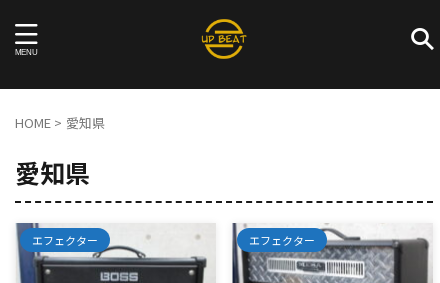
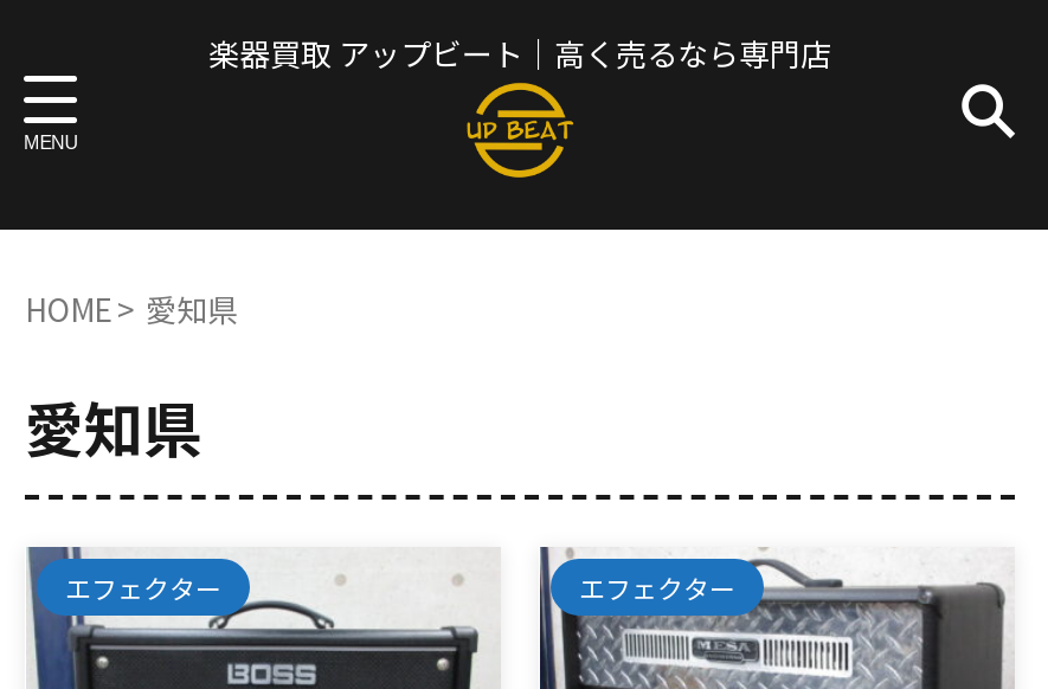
none -> [208,31,831,76] 楽器買取 アップビート｜高く売るなら専門店
[201,32,247,67] [image] -> [465,95,574,180] [image]

